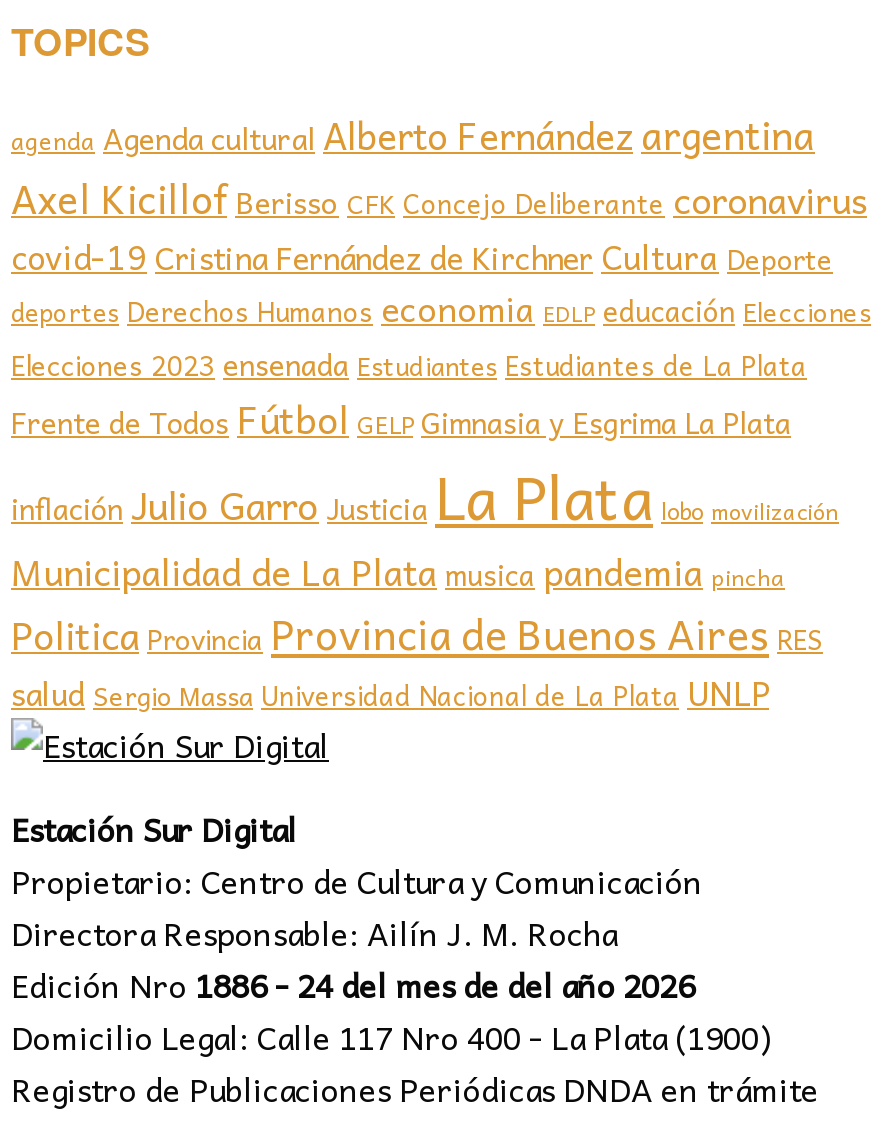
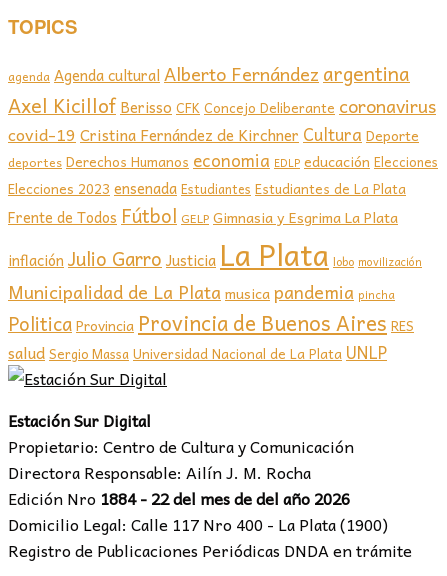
[11,959,695,1011] Edición Nro 1886 - 24 del mes de del año 2026 -> [8,485,350,511] Edición Nro 1884 - 22 del mes de del año 2026

